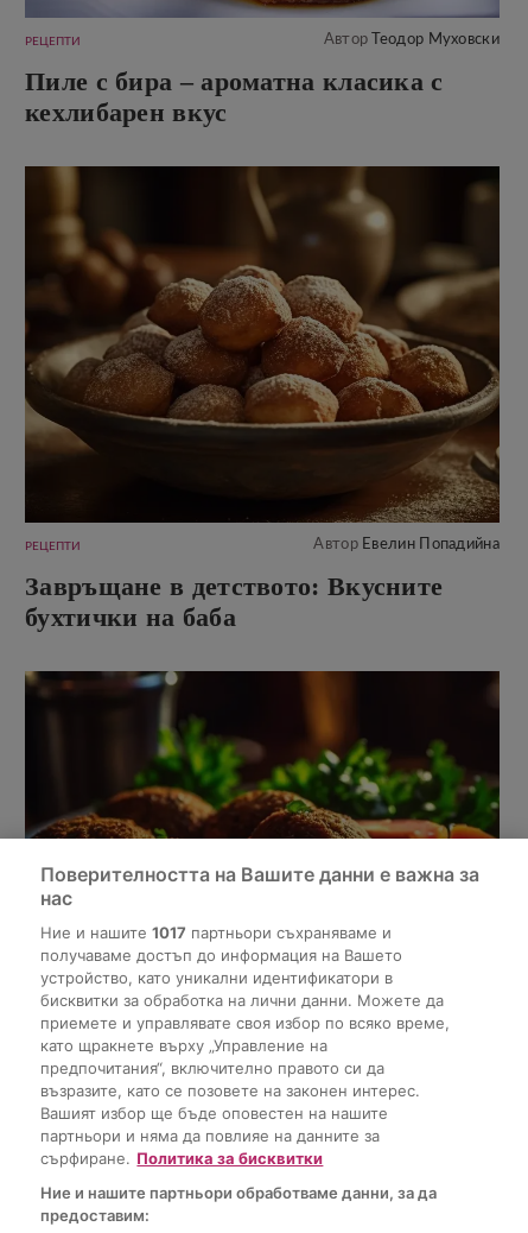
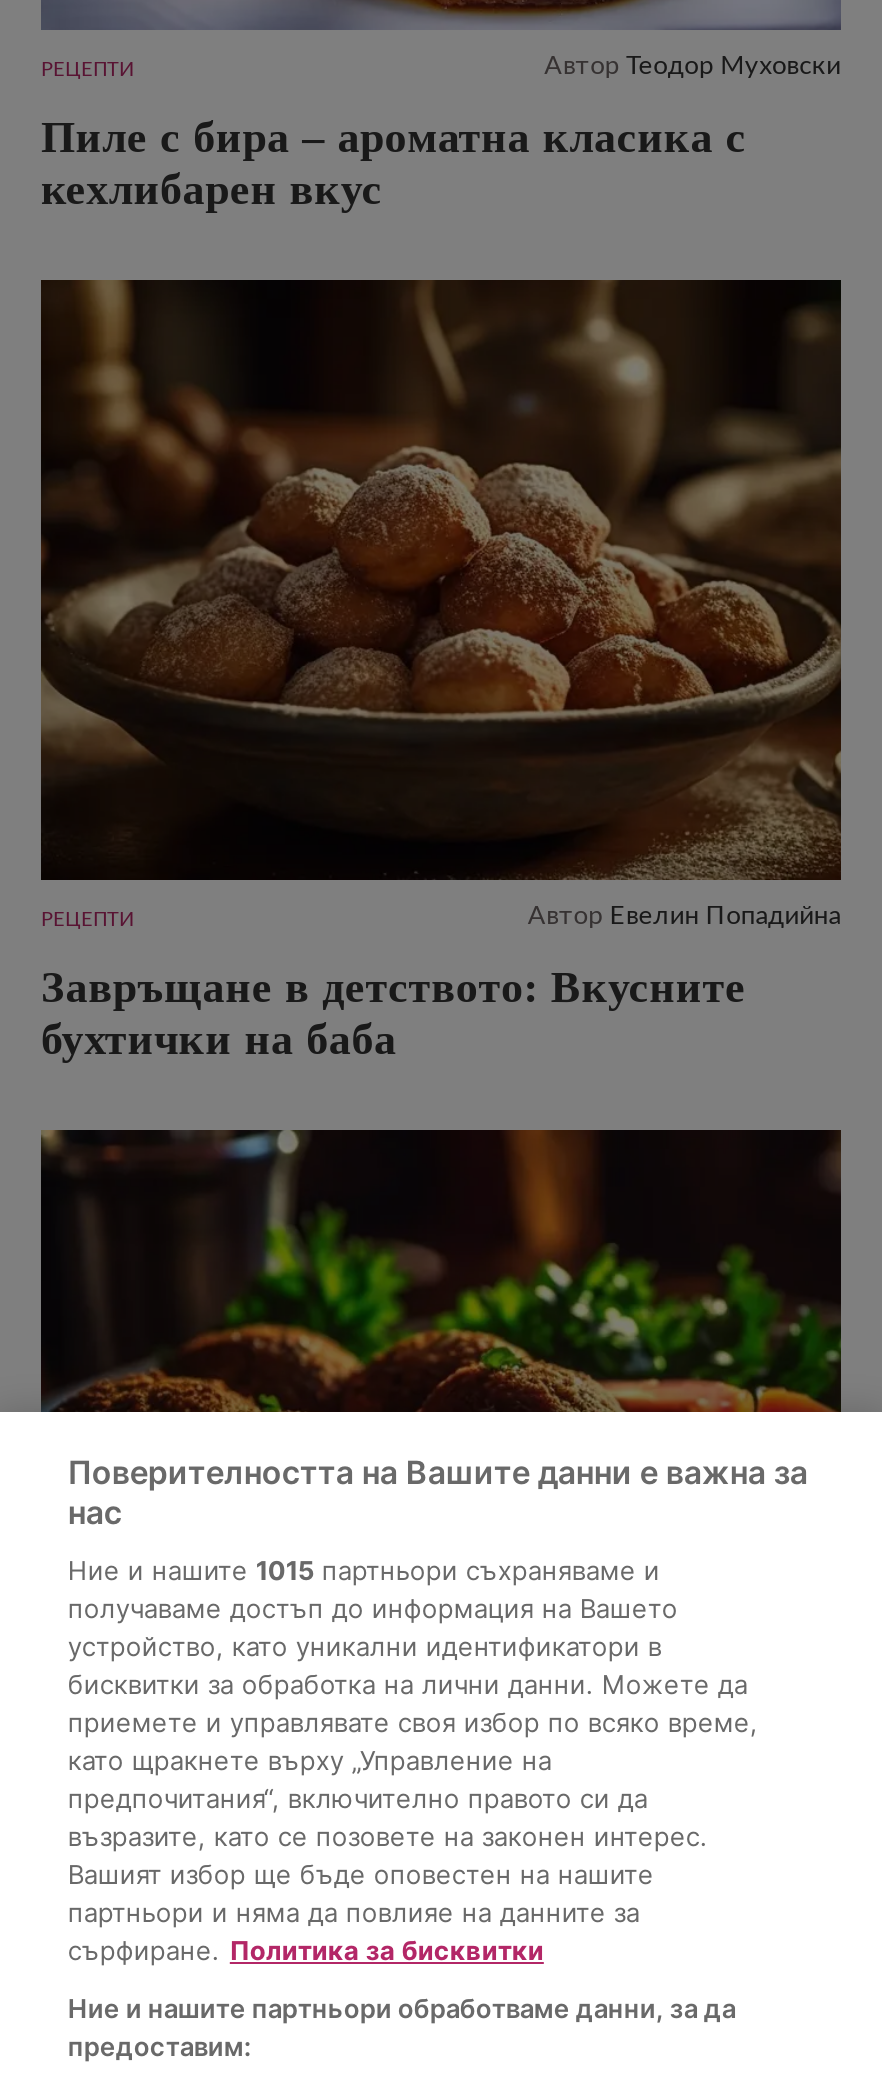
[41,923,392,942] Ние и нашите 1017 партньори съхраняваме и -> [68,1554,660,1586] Ние и нашите 1015 партньори съхраняваме и

